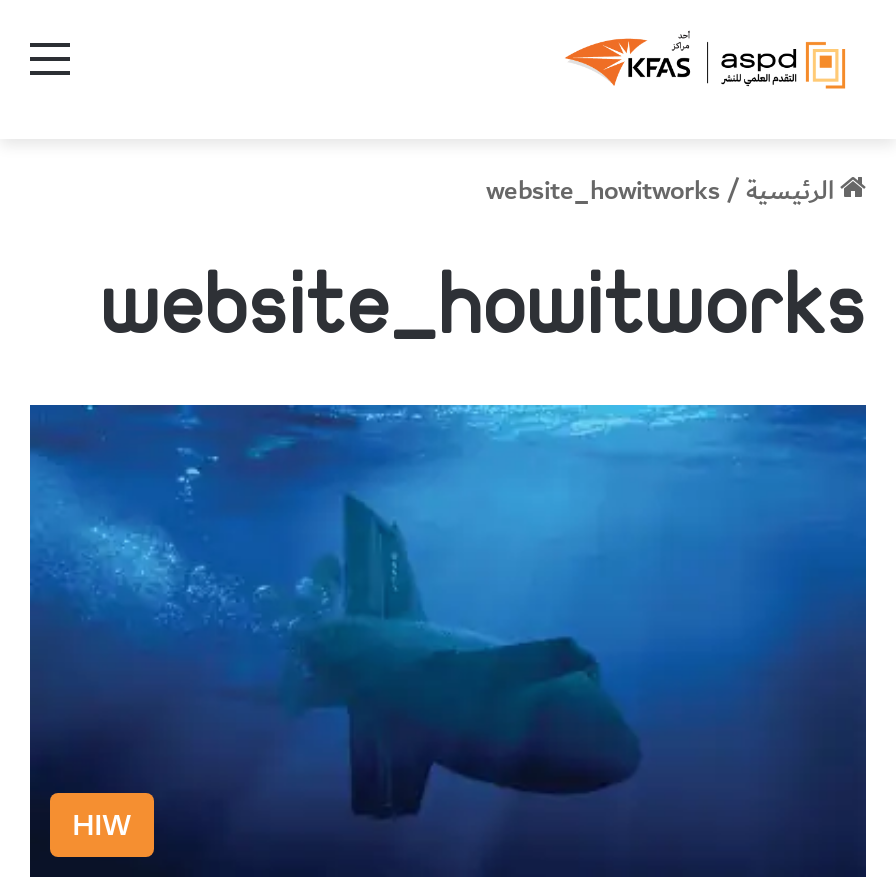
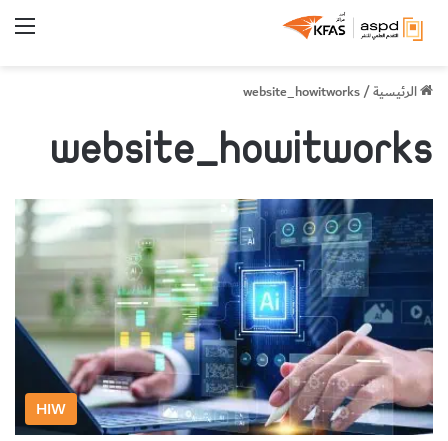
[28,403,868,879] [image] -> [14,198,434,436] [image]

